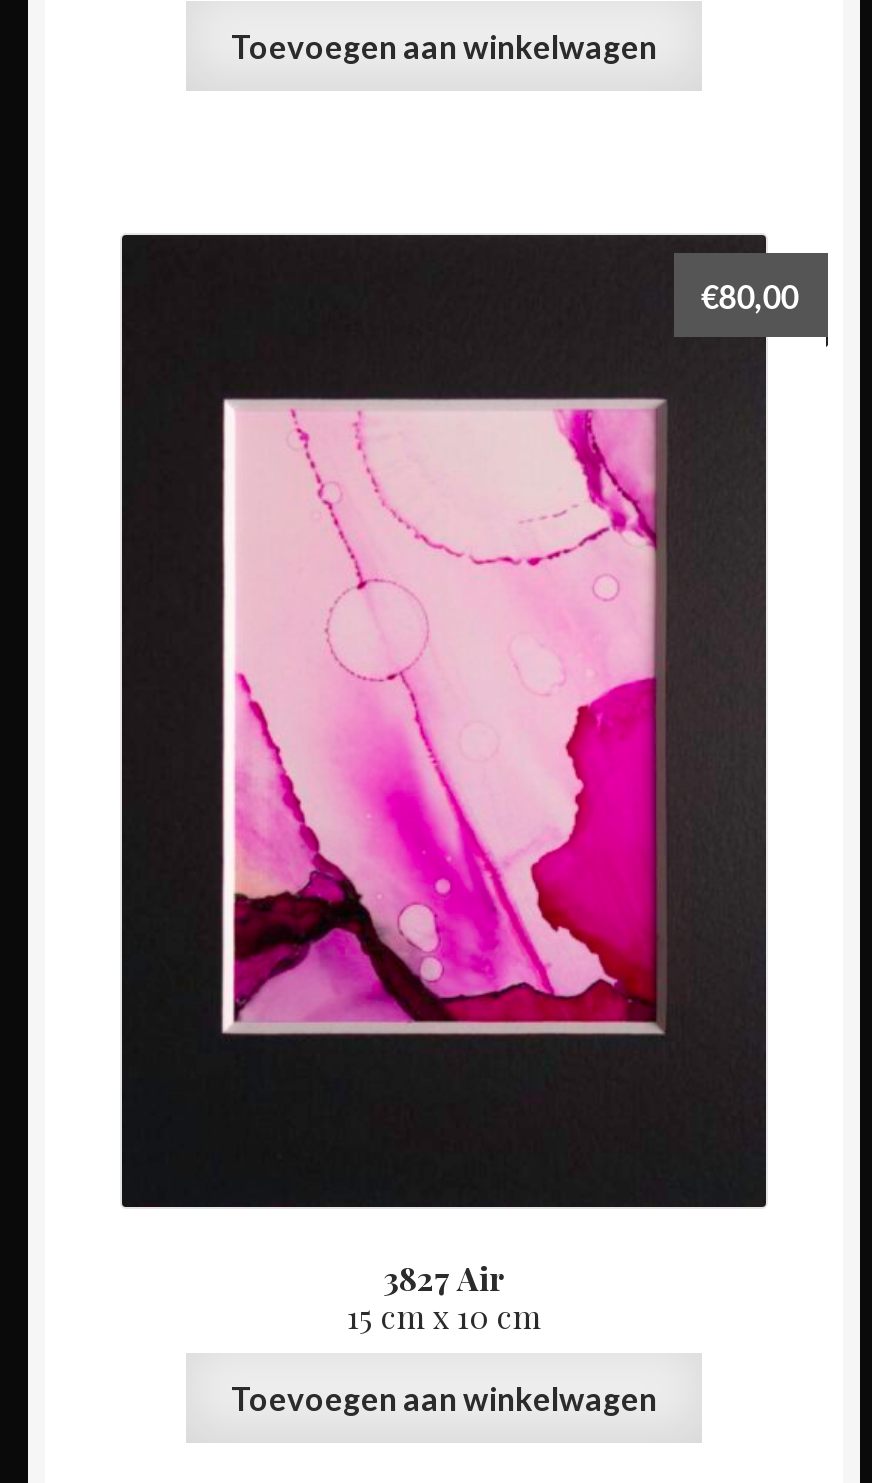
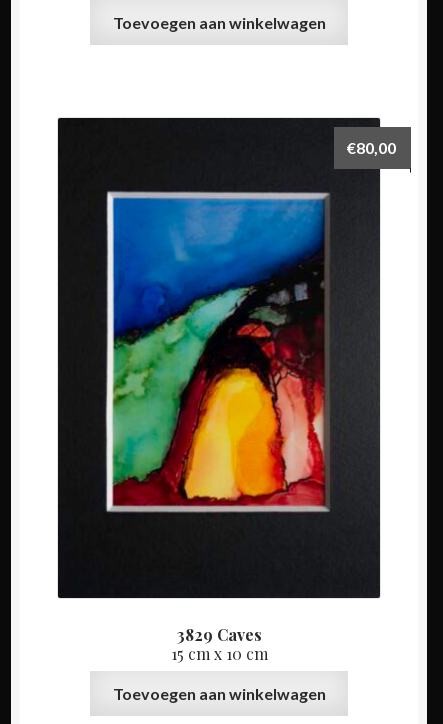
[218,394,664,1036] [image] -> [105,191,328,512] [image]
[383,1258,505,1300] 3827 Air -> [176,623,261,644] 3829 Caves

